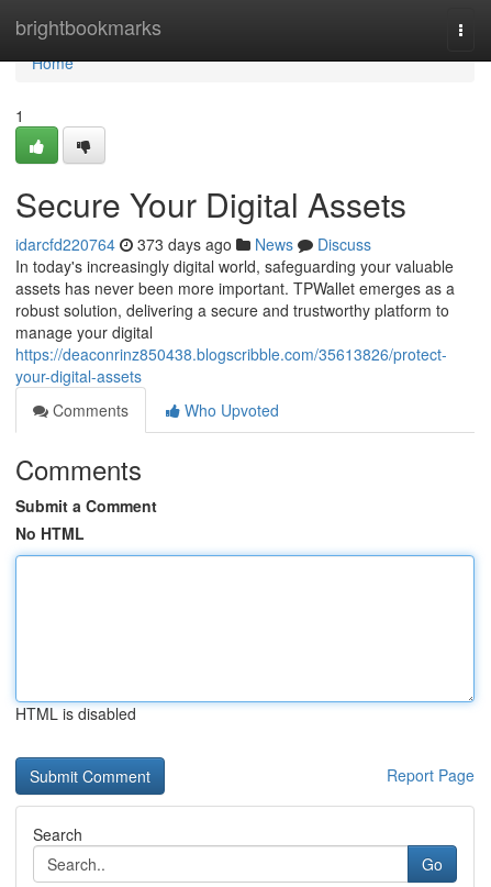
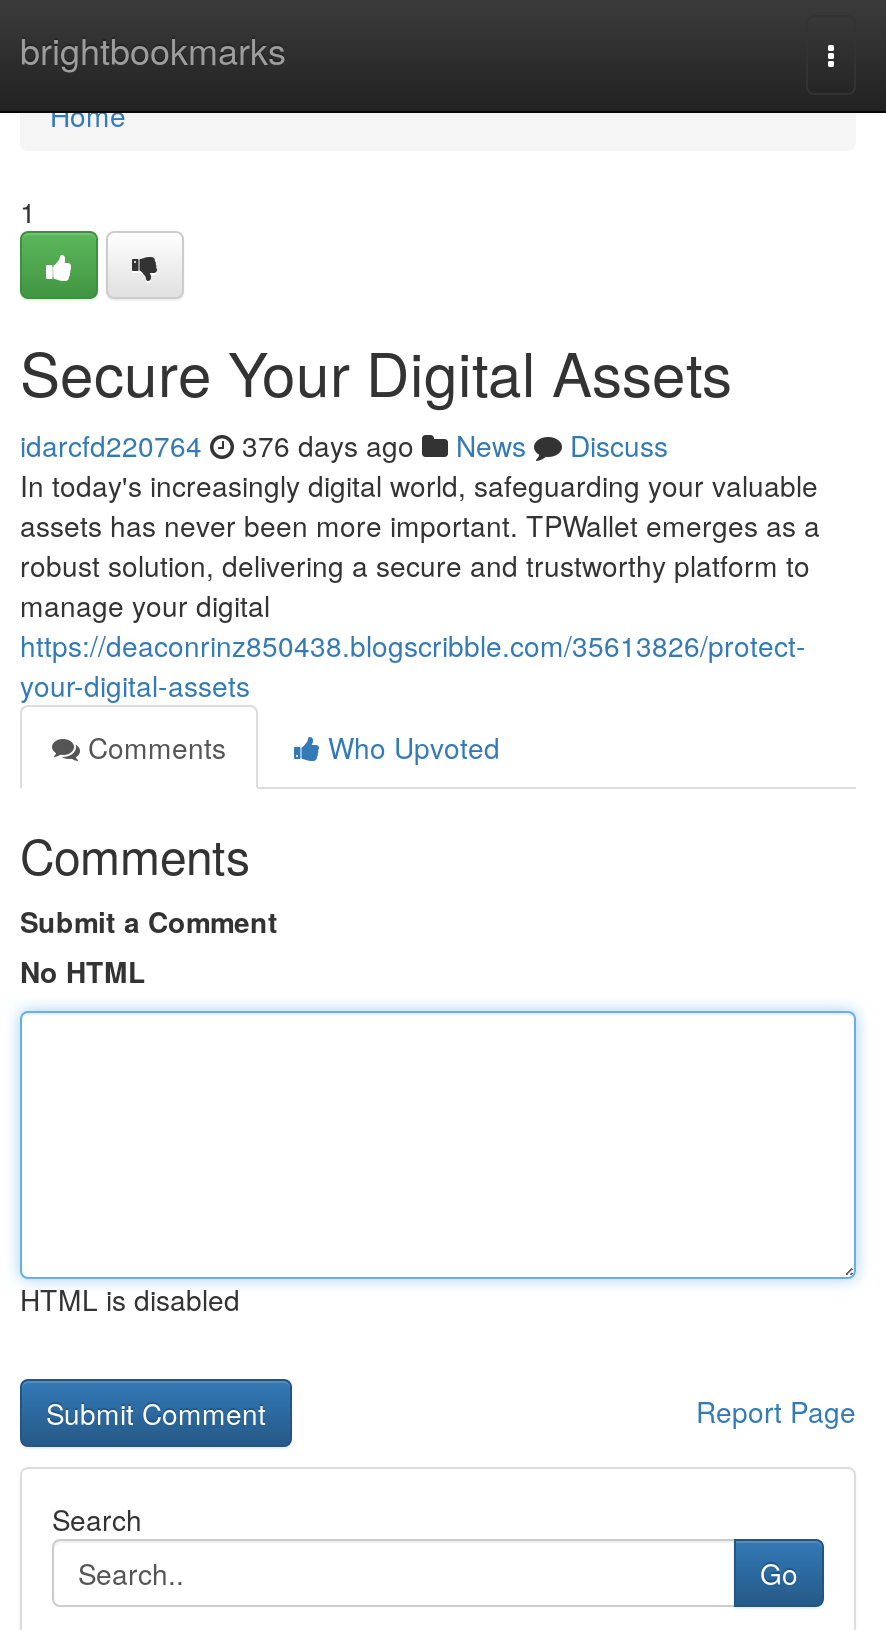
[15,233,371,255] idarcfd220764 373 days ago News Discuss -> [20,425,668,465] idarcfd220764 376 days ago News Discuss

